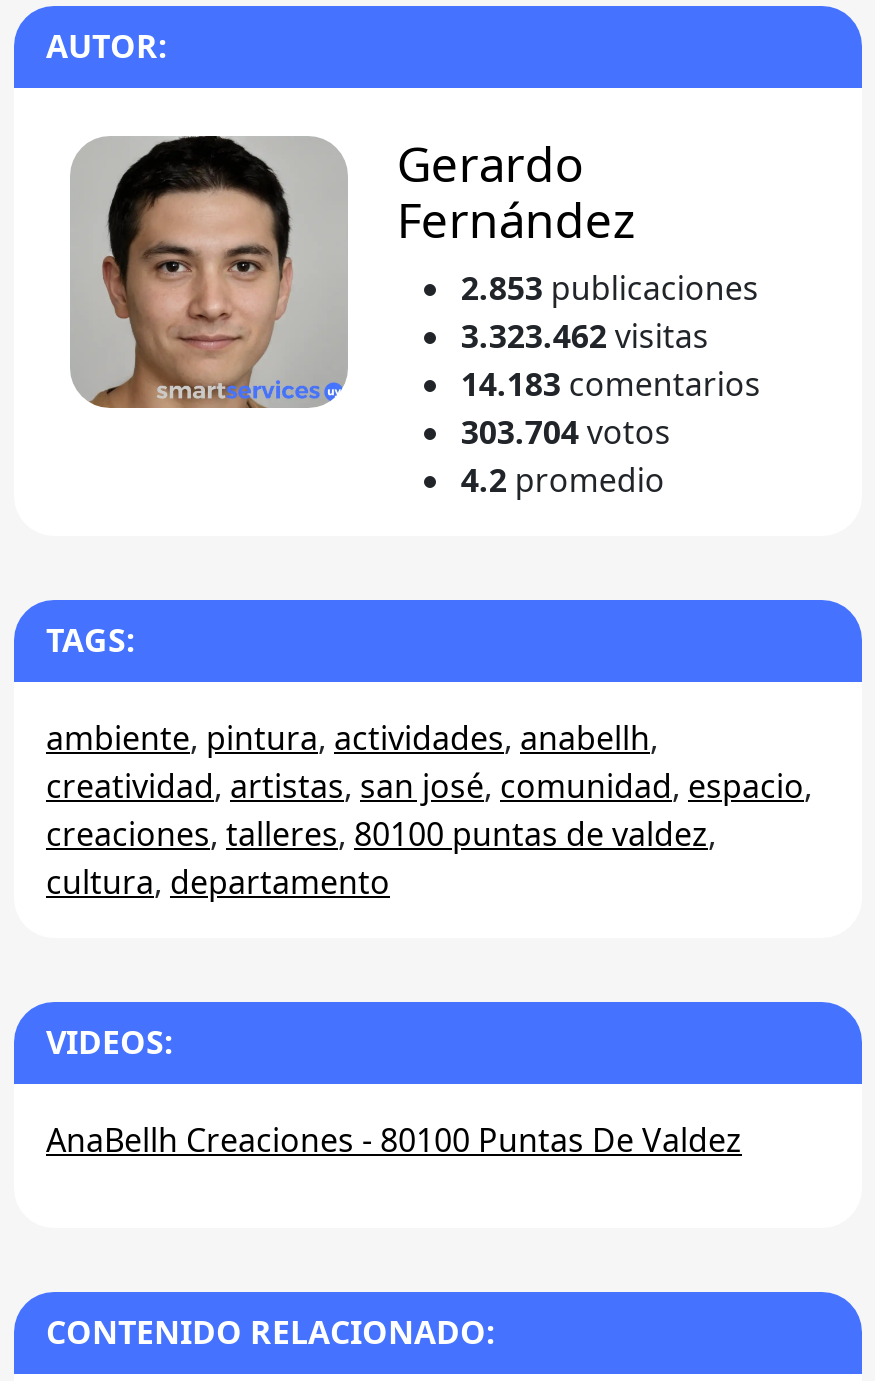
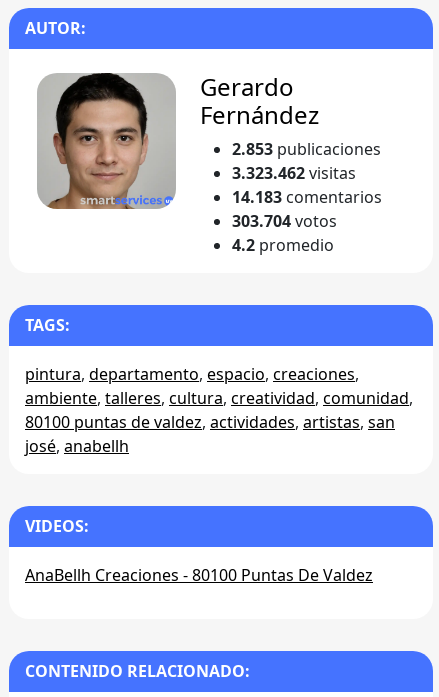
[46,715,812,903] ambiente, pintura, actividades, anabellh, | creatividad, artistas, san josé, comunidad, espacio, | creaciones, talleres, 80100 puntas de valdez, | cultura, departamento -> [25,363,413,457] pintura, departamento, espacio, creaciones, | ambiente, talleres, cultura, creatividad, comunidad, | 80100 puntas de valdez, actividades, artistas, san | josé, anabellh

